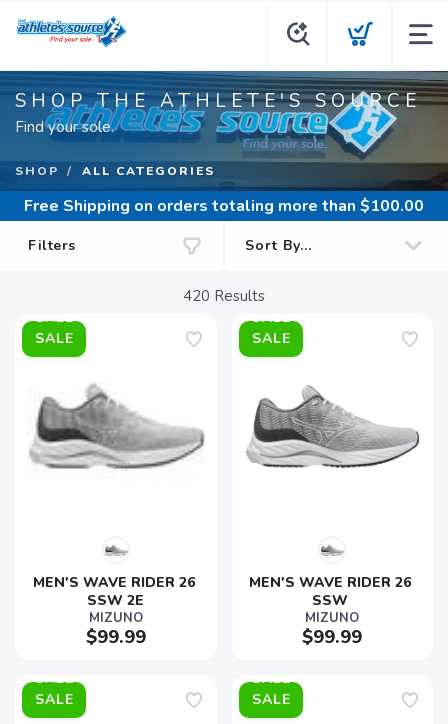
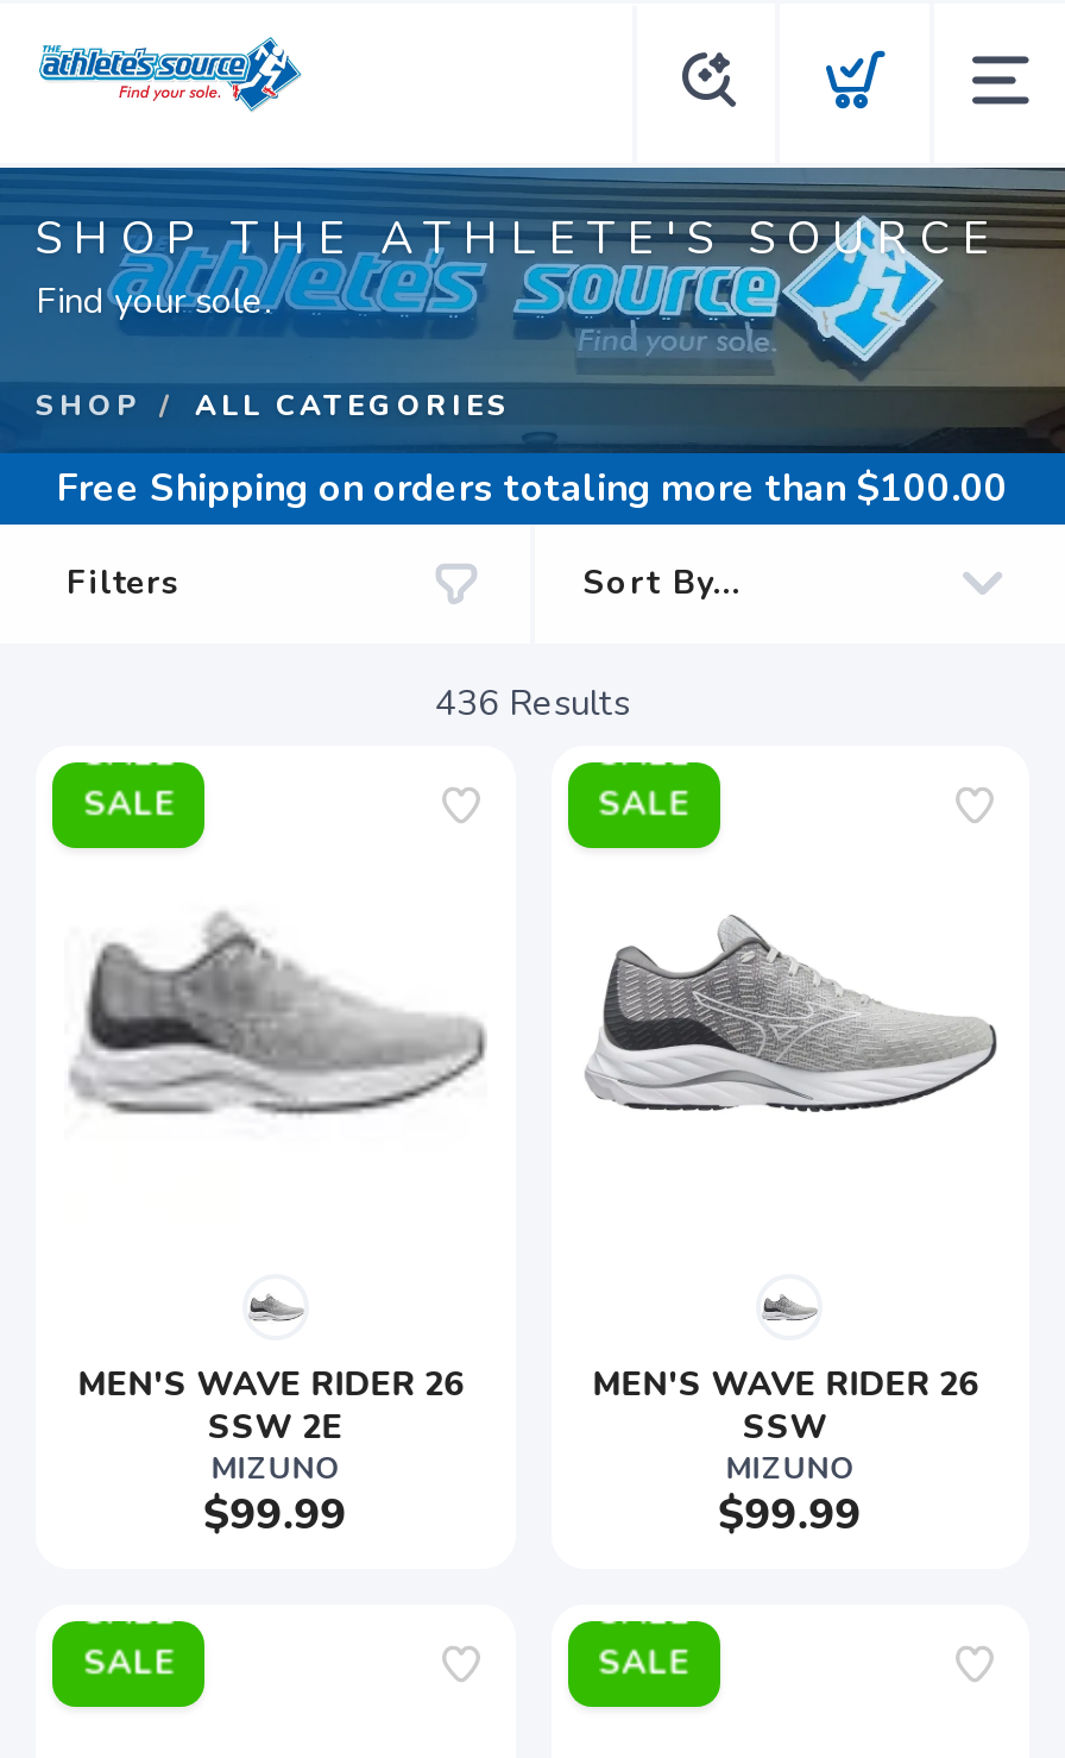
[183,286,265,306] 420 Results -> [435,679,630,727] 436 Results

